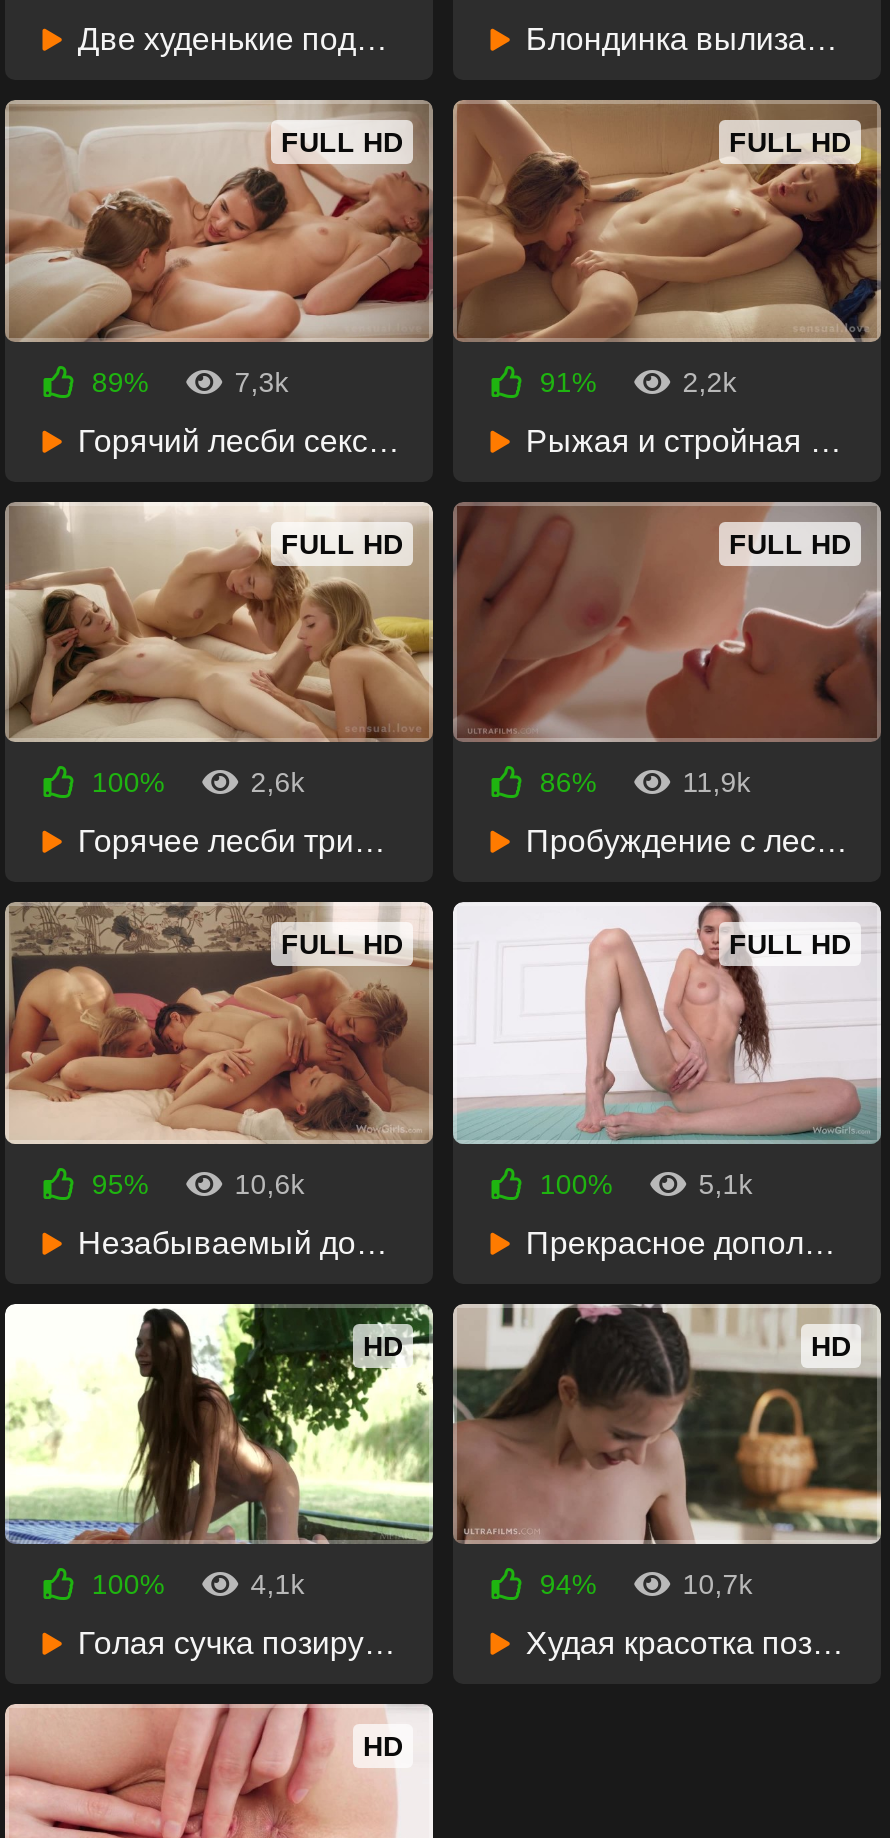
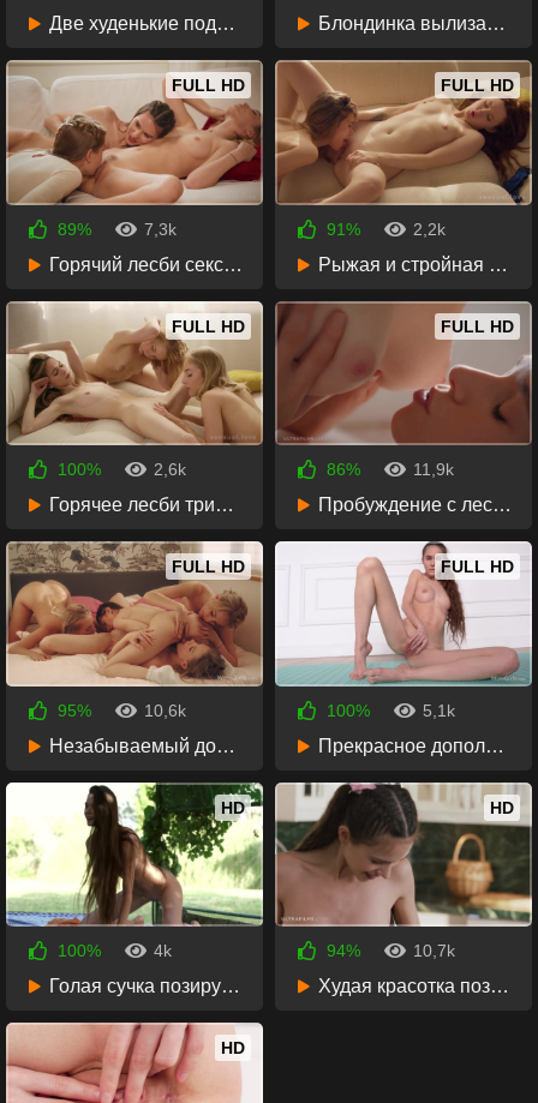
[251,1568,305,1600] 4,1k -> [153,941,171,960] 4k

